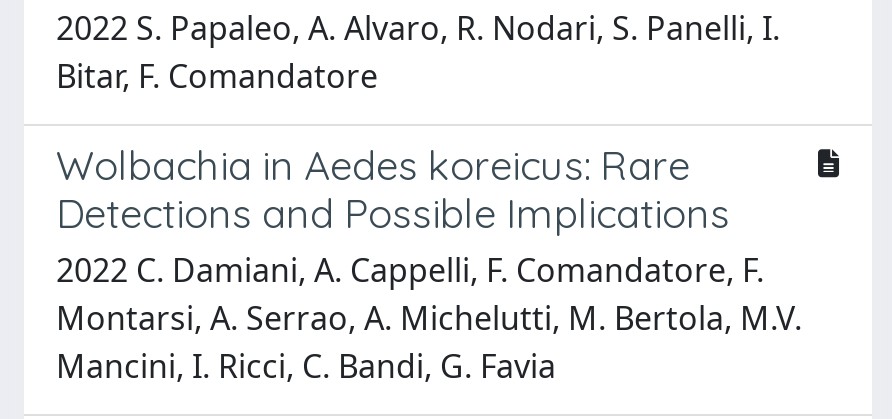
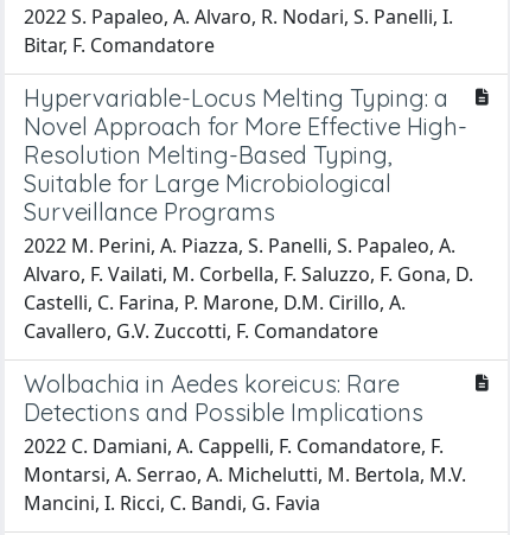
none -> [24,83,473,344] Hypervariable-Locus Melting Typing: a | Novel Approach for More Effective High- | Resolution Melting-Based Typing, | Suitable for Large Microbiological | Surveillance Programs | 2022 M. Perini, A. Piazza, S. Panelli, S. Papaleo, A. | Alvaro, F. Vailati, M. Corbella, F. Saluzzo, F. Gona, D. | Castelli, C. Farina, P. Marone, D.M. Cirillo, A. | Cavallero, G.V. Zuccotti, F. Comandatore

